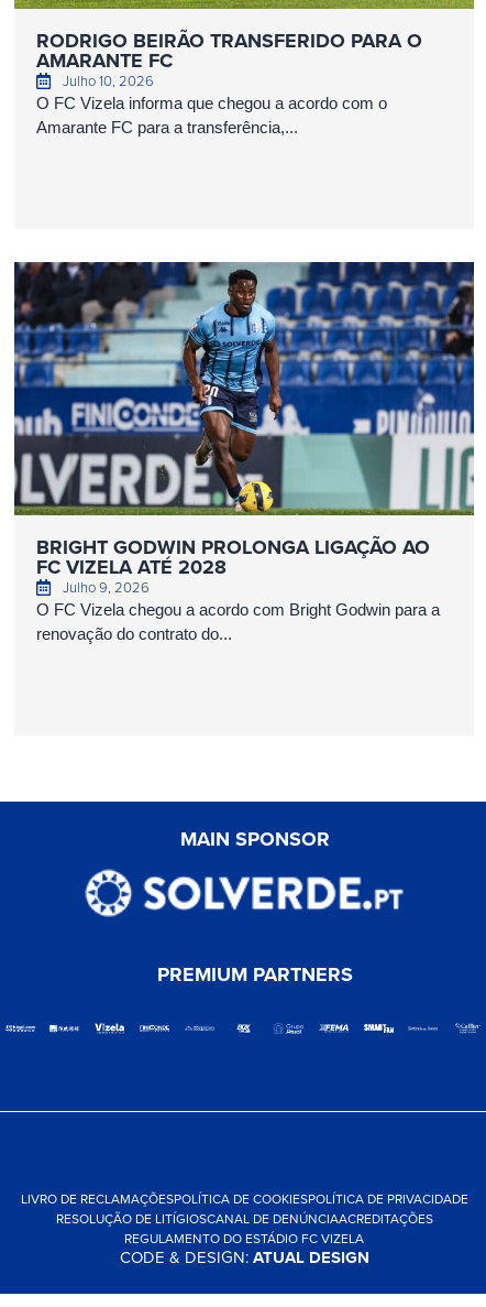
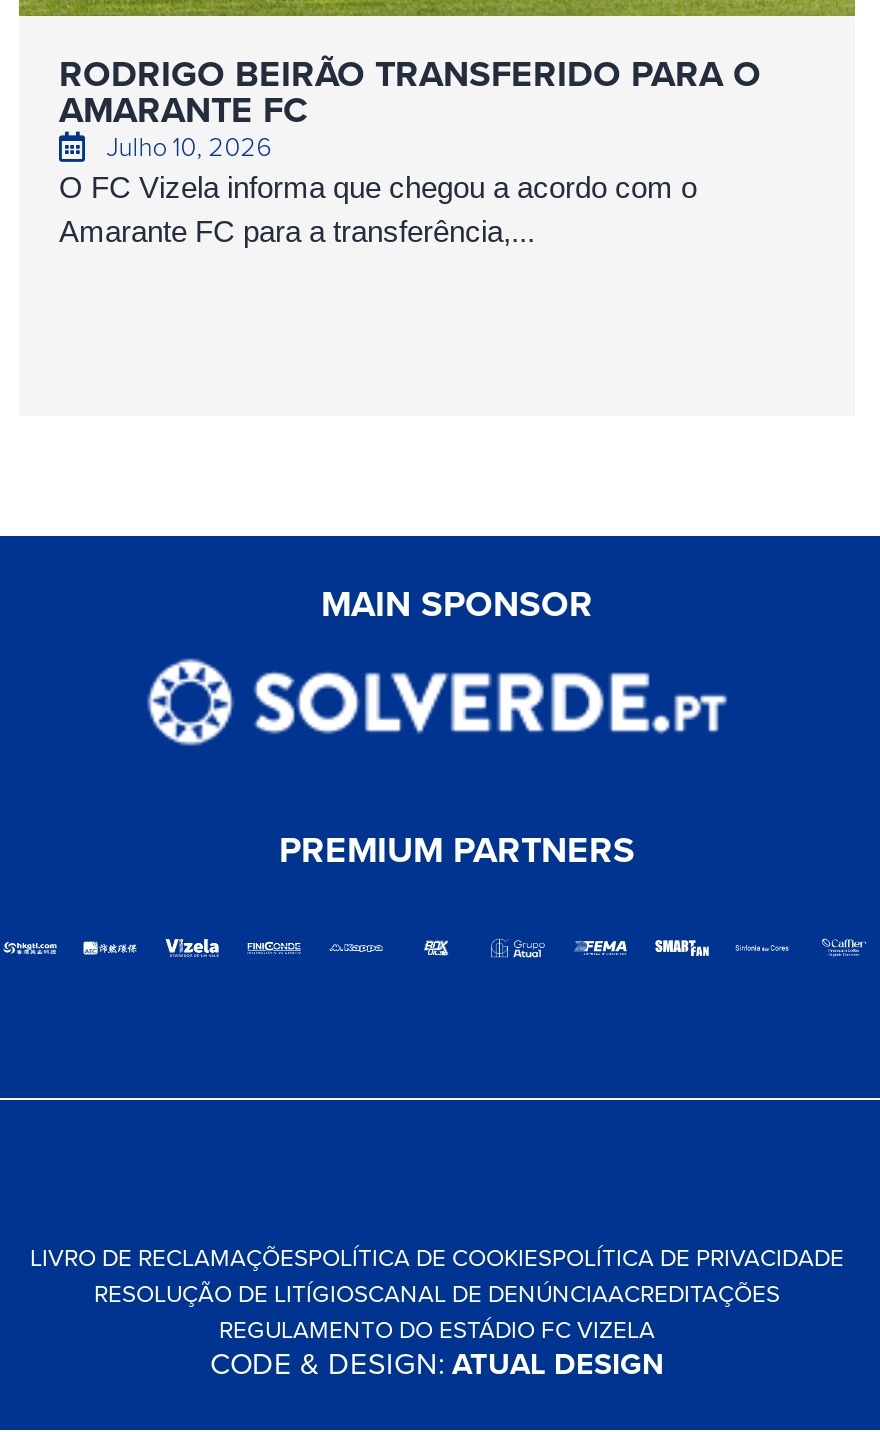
[13,261,475,643] [image] | BRIGHT GODWIN PROLONGA LIGAÇÃO AO | FC VIZELA ATÉ 2028 | Julho 9, 2026 | O FC Vizela chegou a acordo com Bright Godwin para a | renovação do contrato do... -> none

